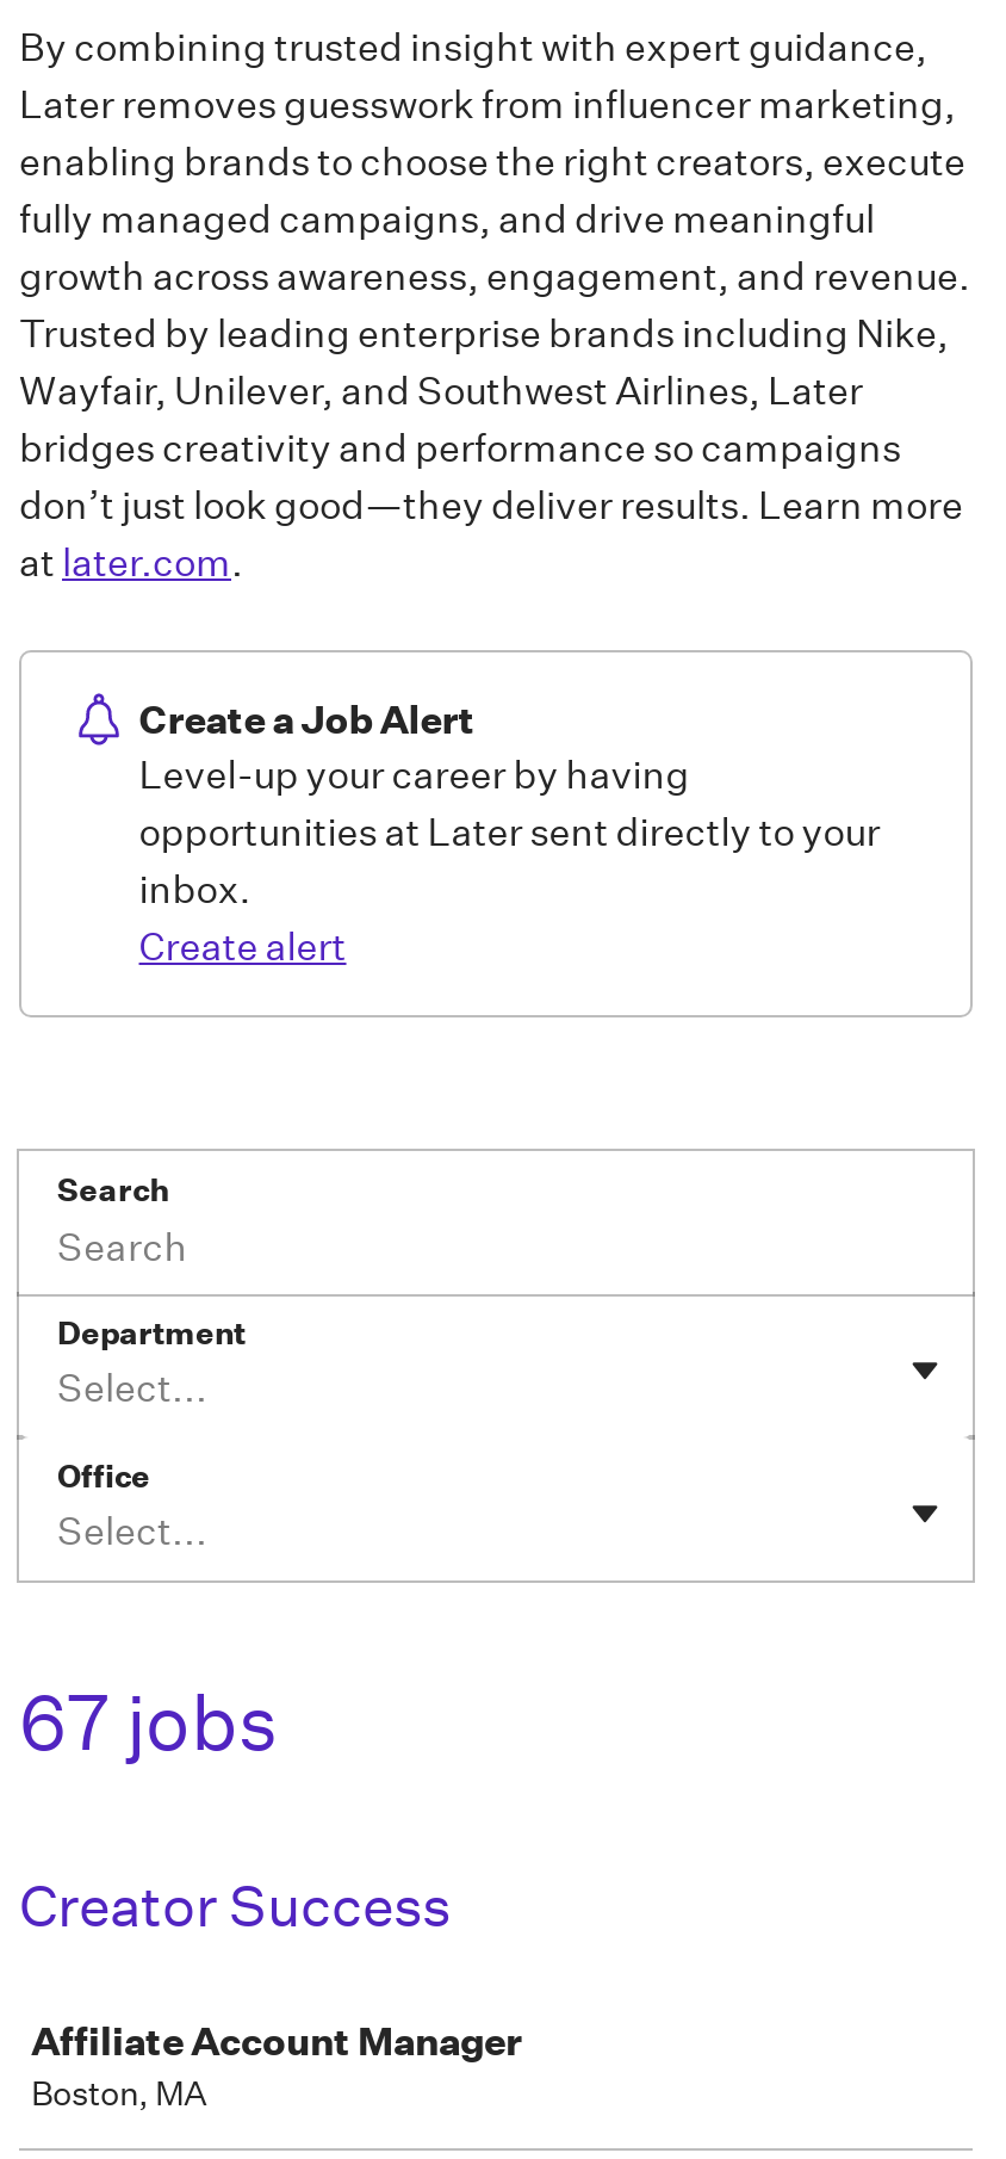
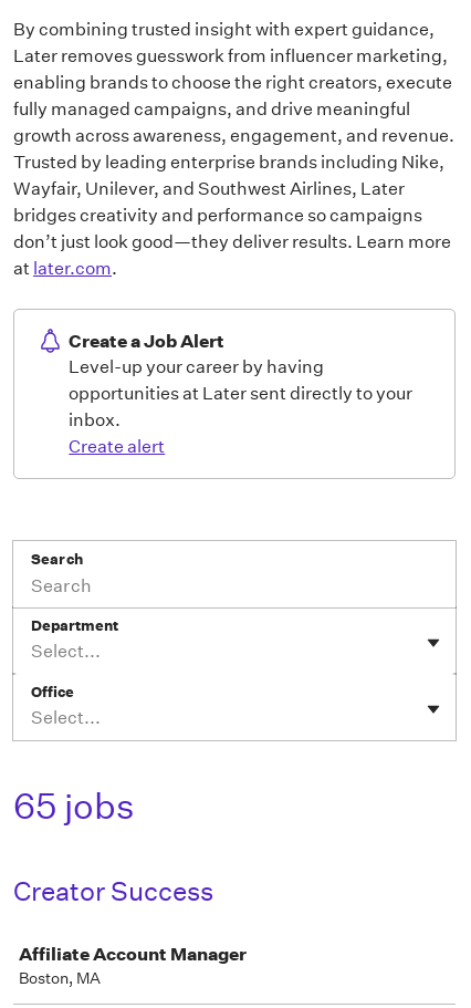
[19,1676,279,1769] 67 jobs -> [13,784,135,828] 65 jobs

